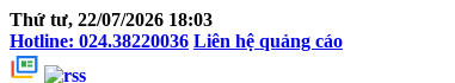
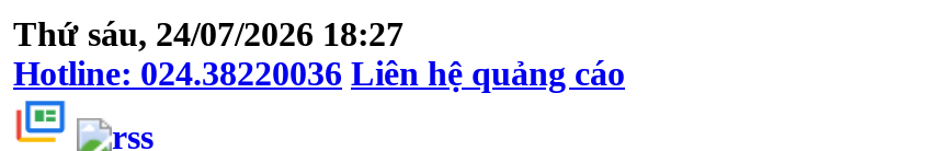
[10,9,213,30] Thứ tư, 22/07/2026 18:03 -> [13,15,404,53] Thứ sáu, 24/07/2026 18:27

